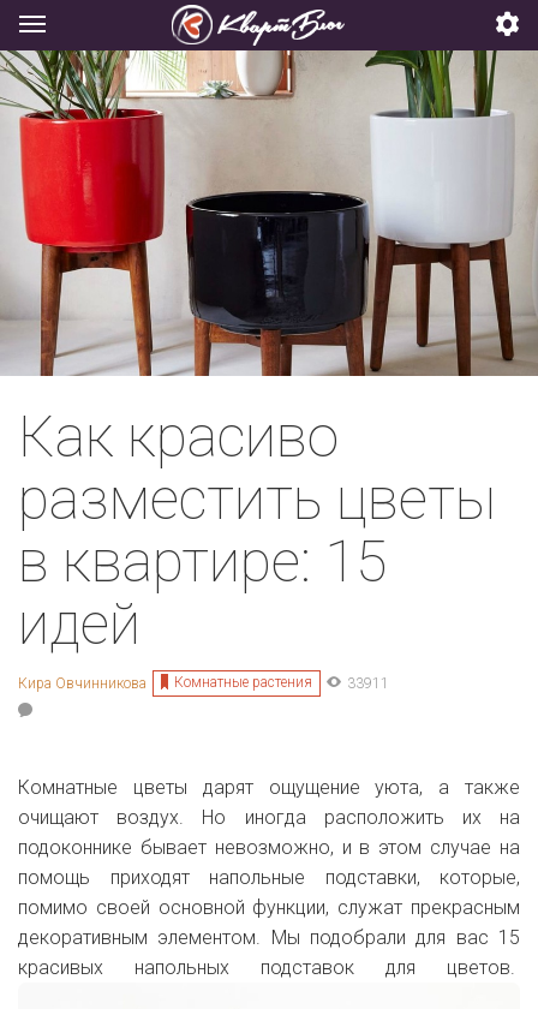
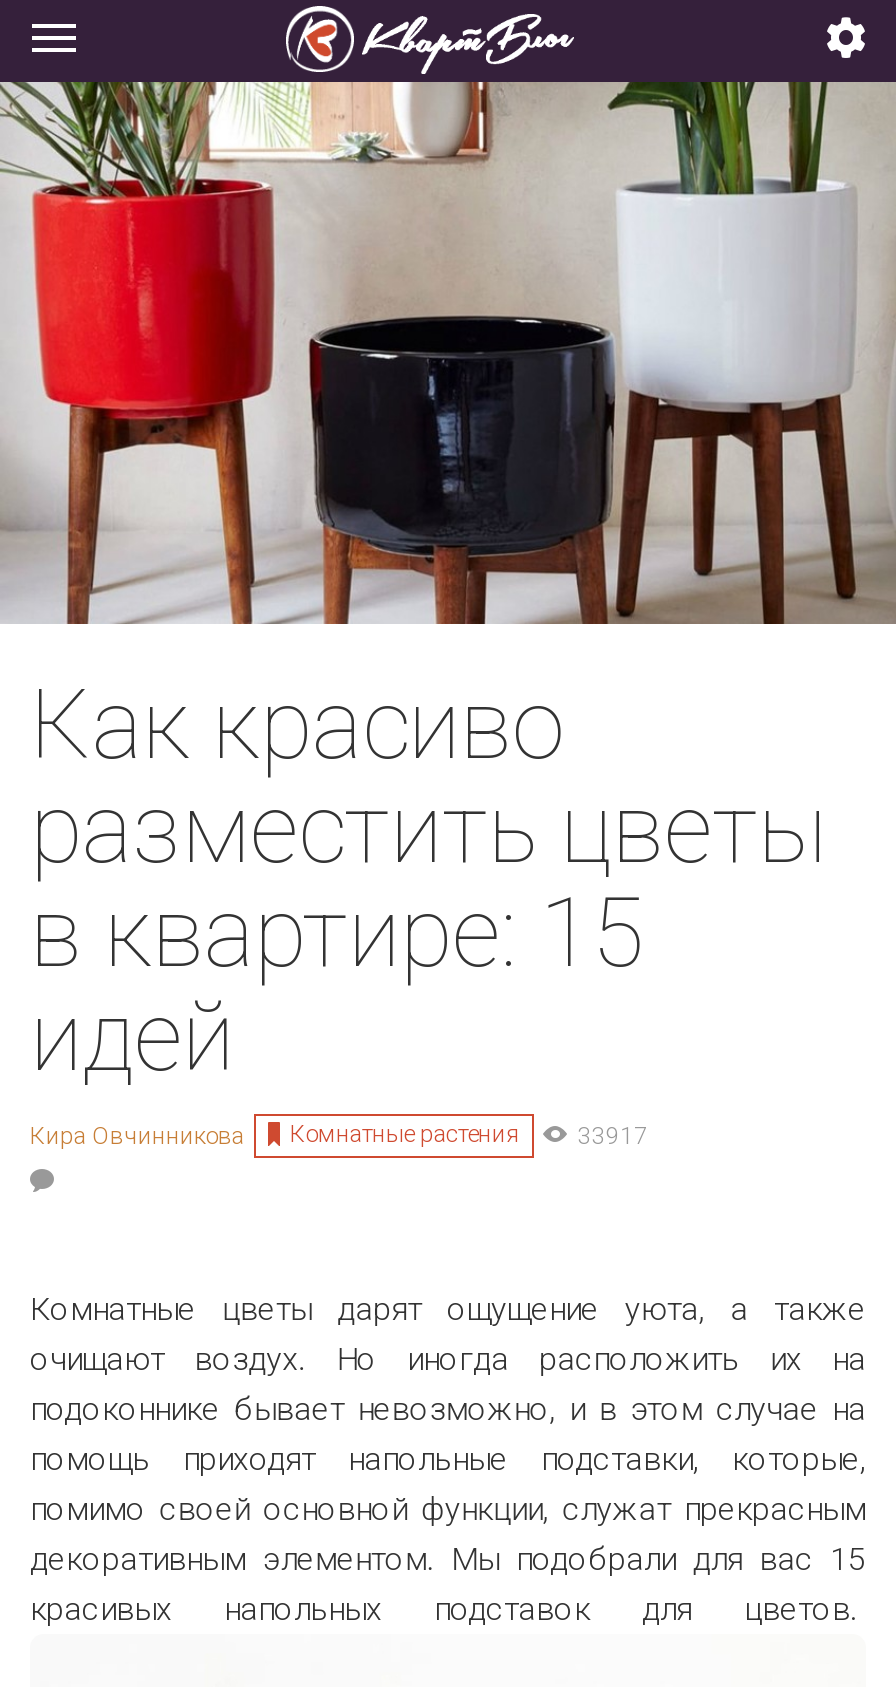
[347,675,389,692] 33911 -> [578,1122,648,1150] 33917

